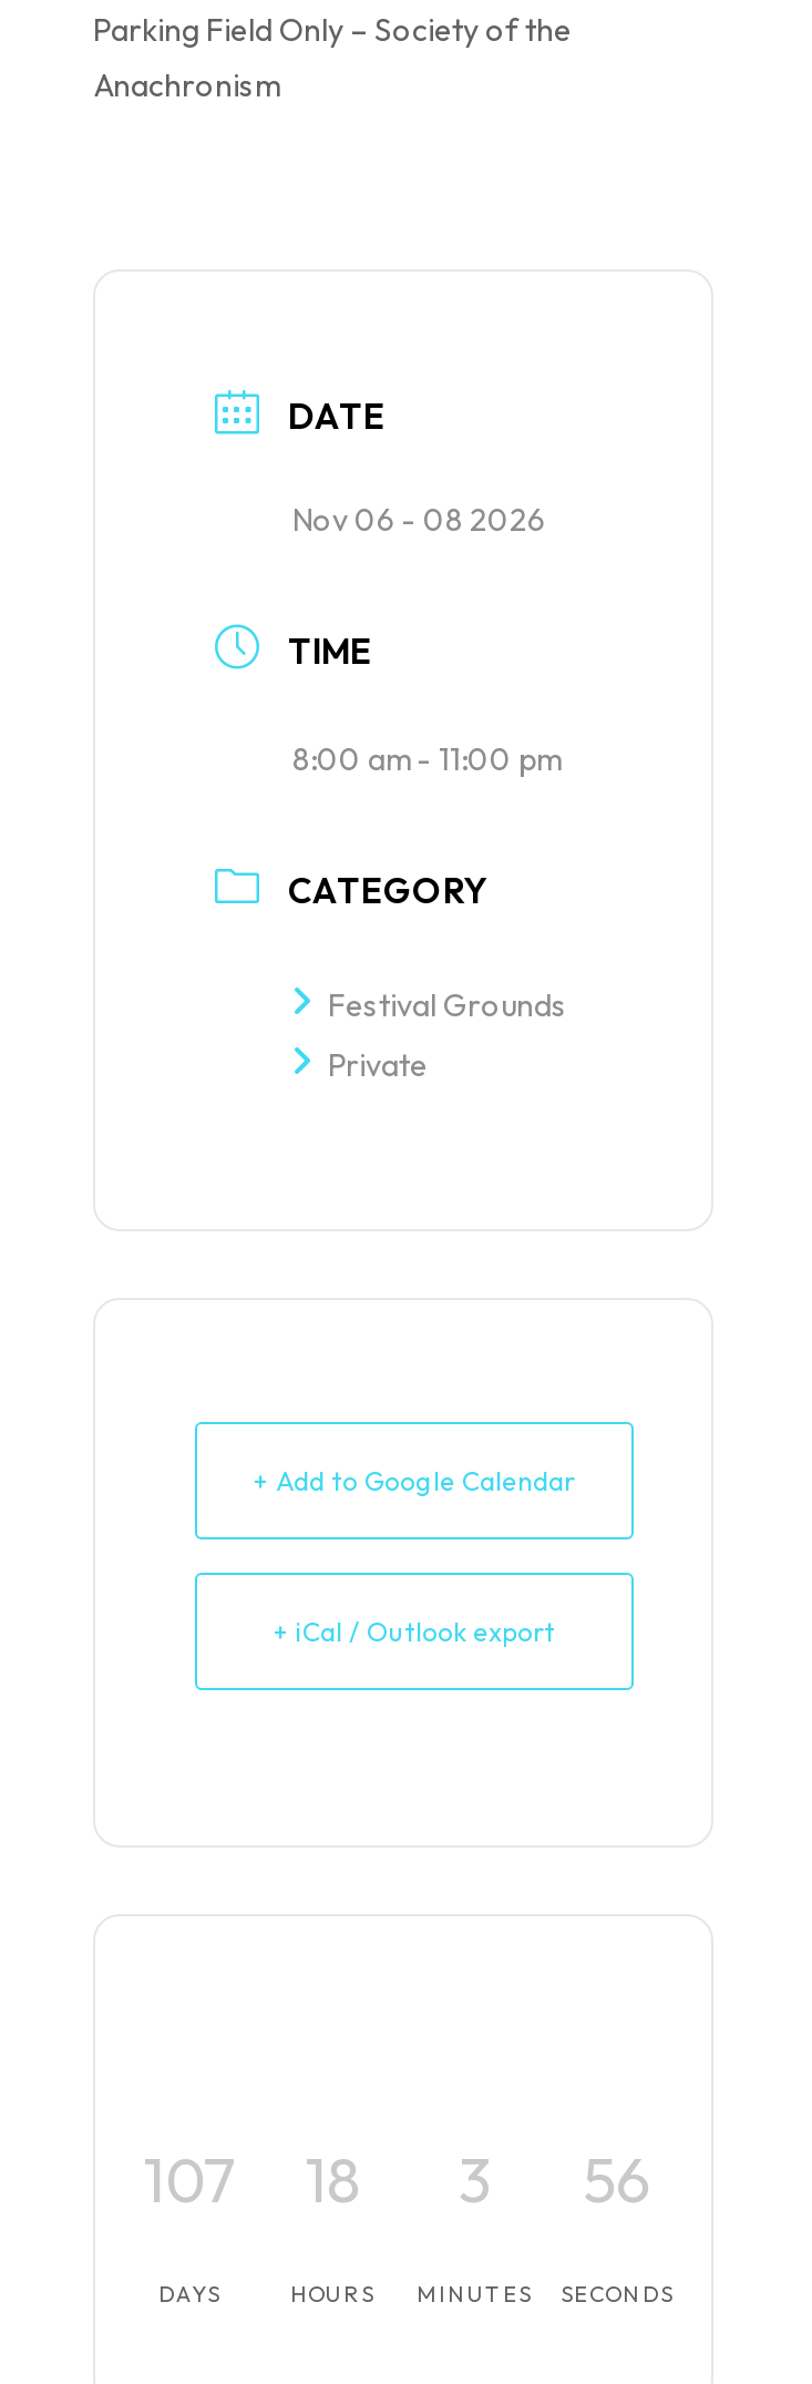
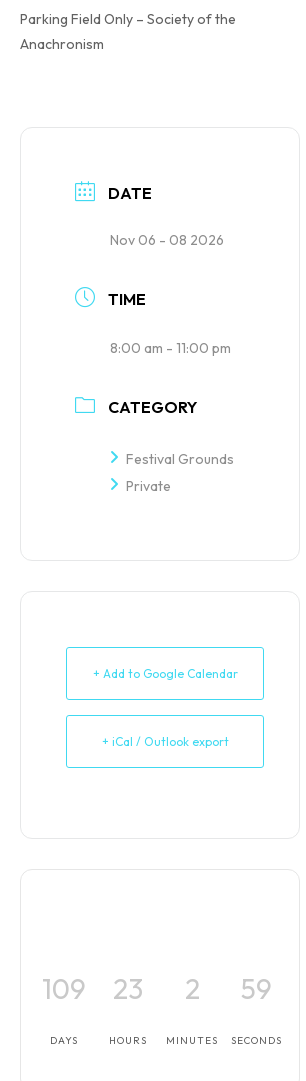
[143,2140,236,2218] 107 -> [41,971,85,1006] 109
[305,2140,360,2218] 18 -> [113,971,143,1006] 23
[458,2140,491,2218] 3 -> [184,971,199,1006] 2
[583,2140,651,2218] 56 -> [241,971,272,1006] 59

